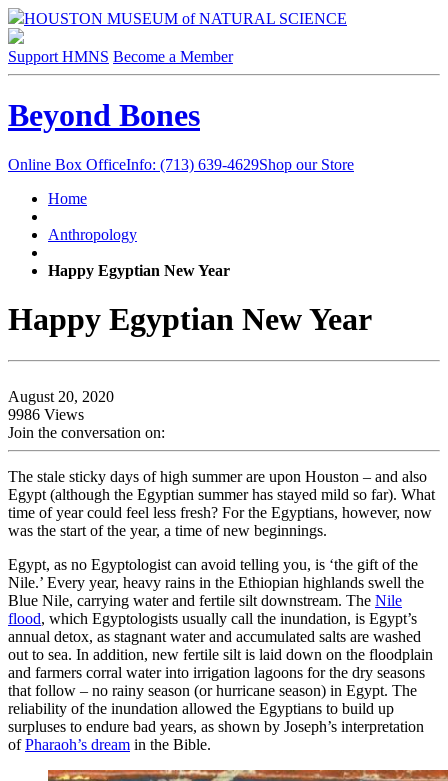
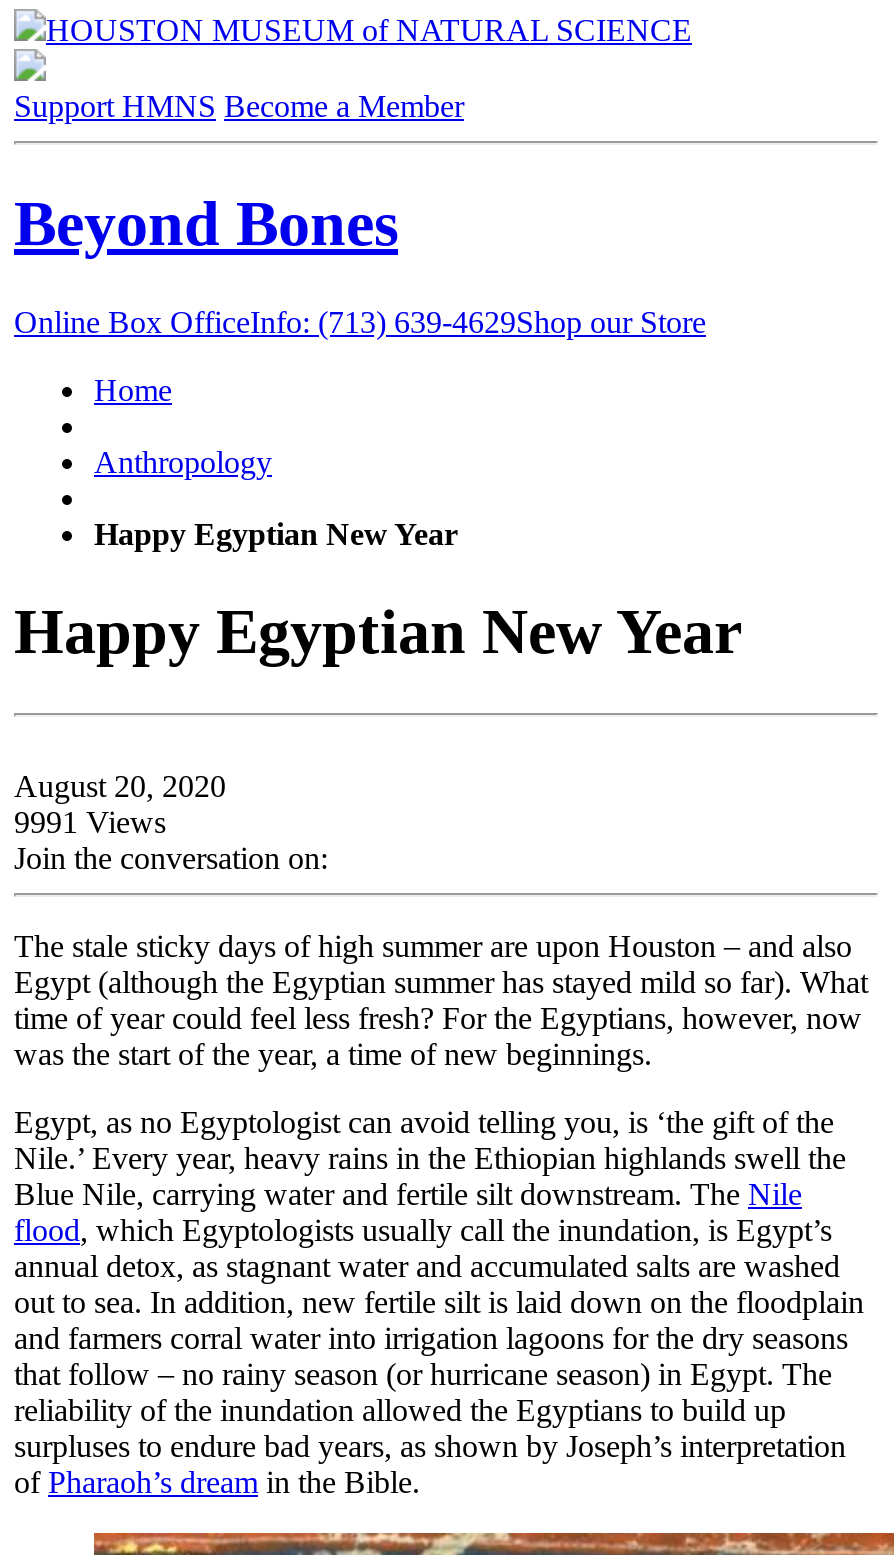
[8,406,84,423] 9986 Views -> [14,805,166,839] 9991 Views

